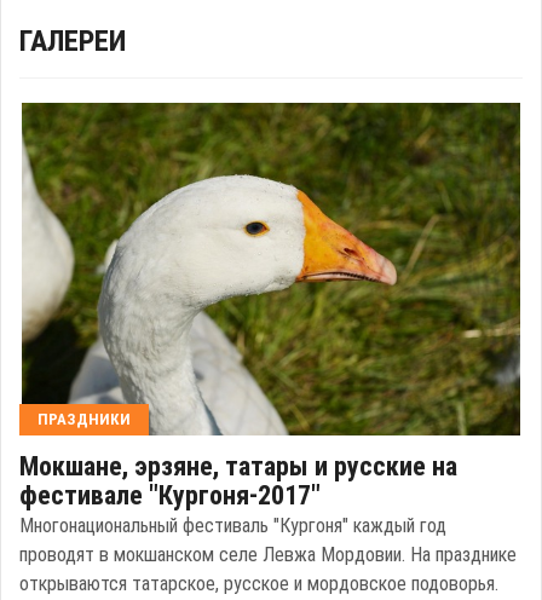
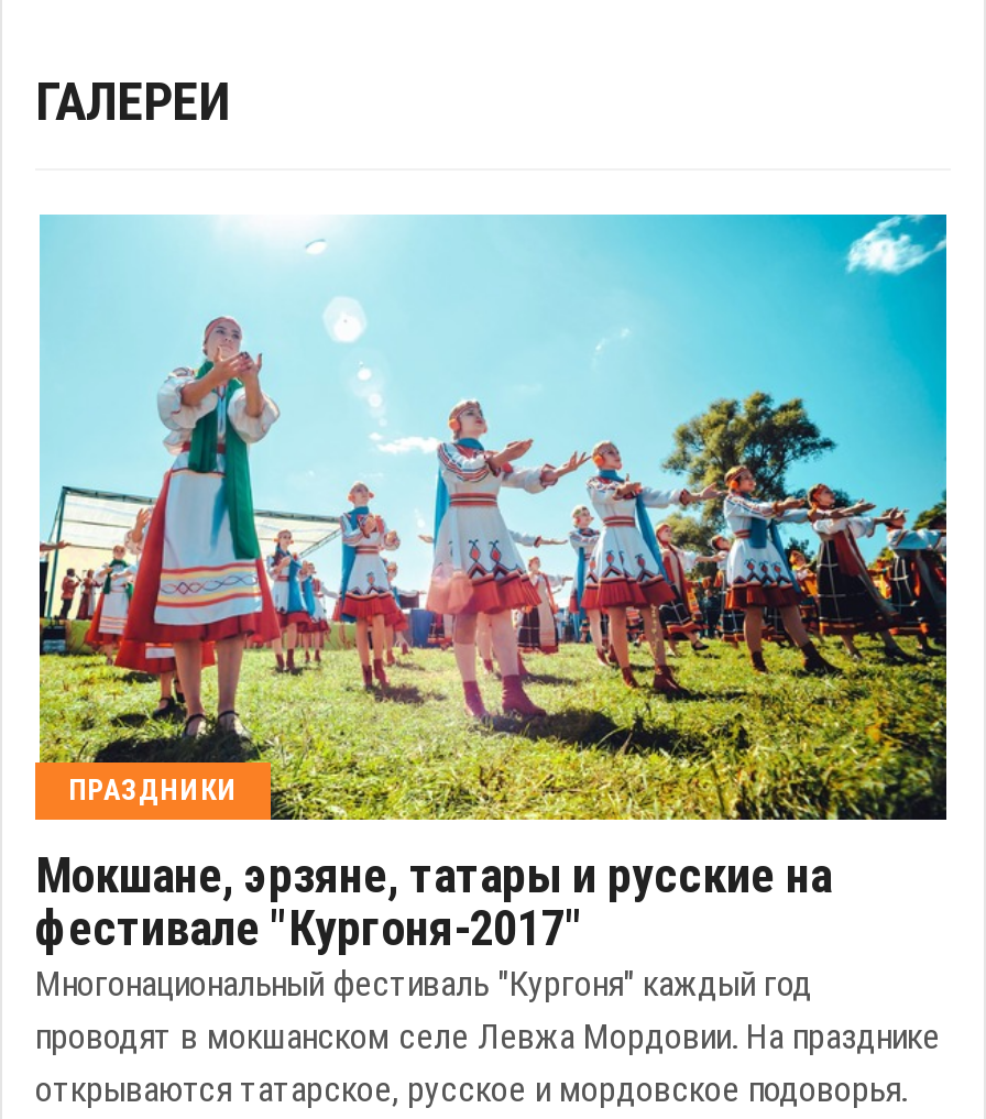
[21,102,521,437] [image] -> [37,212,949,822] [image]

